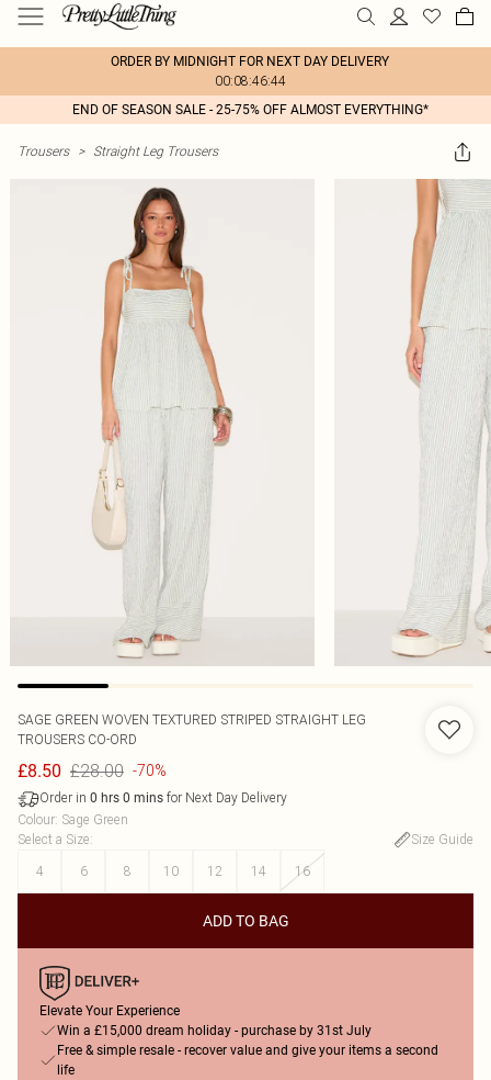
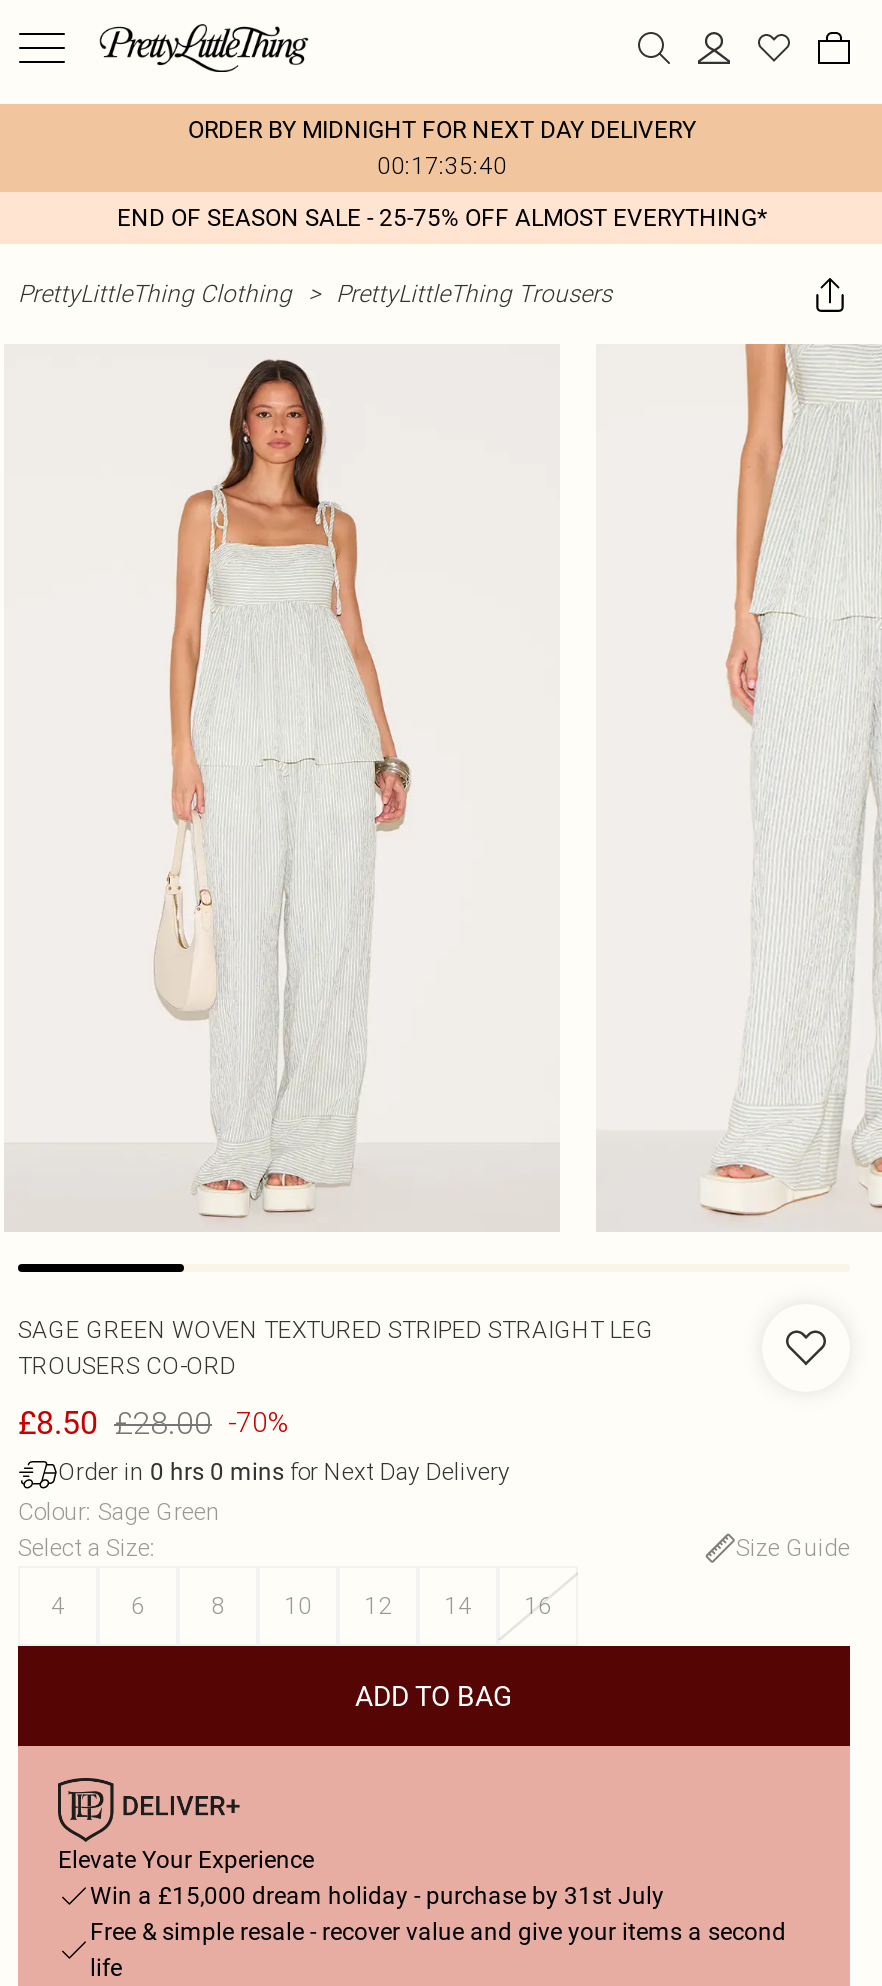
[214,72,286,89] 00:08:46:44 -> [377,150,507,180] 00:17:35:40
[18,143,218,159] Trousers > Straight Leg Trousers -> [18,278,612,308] PrettyLittleThing Clothing > PrettyLittleThing Trousers

